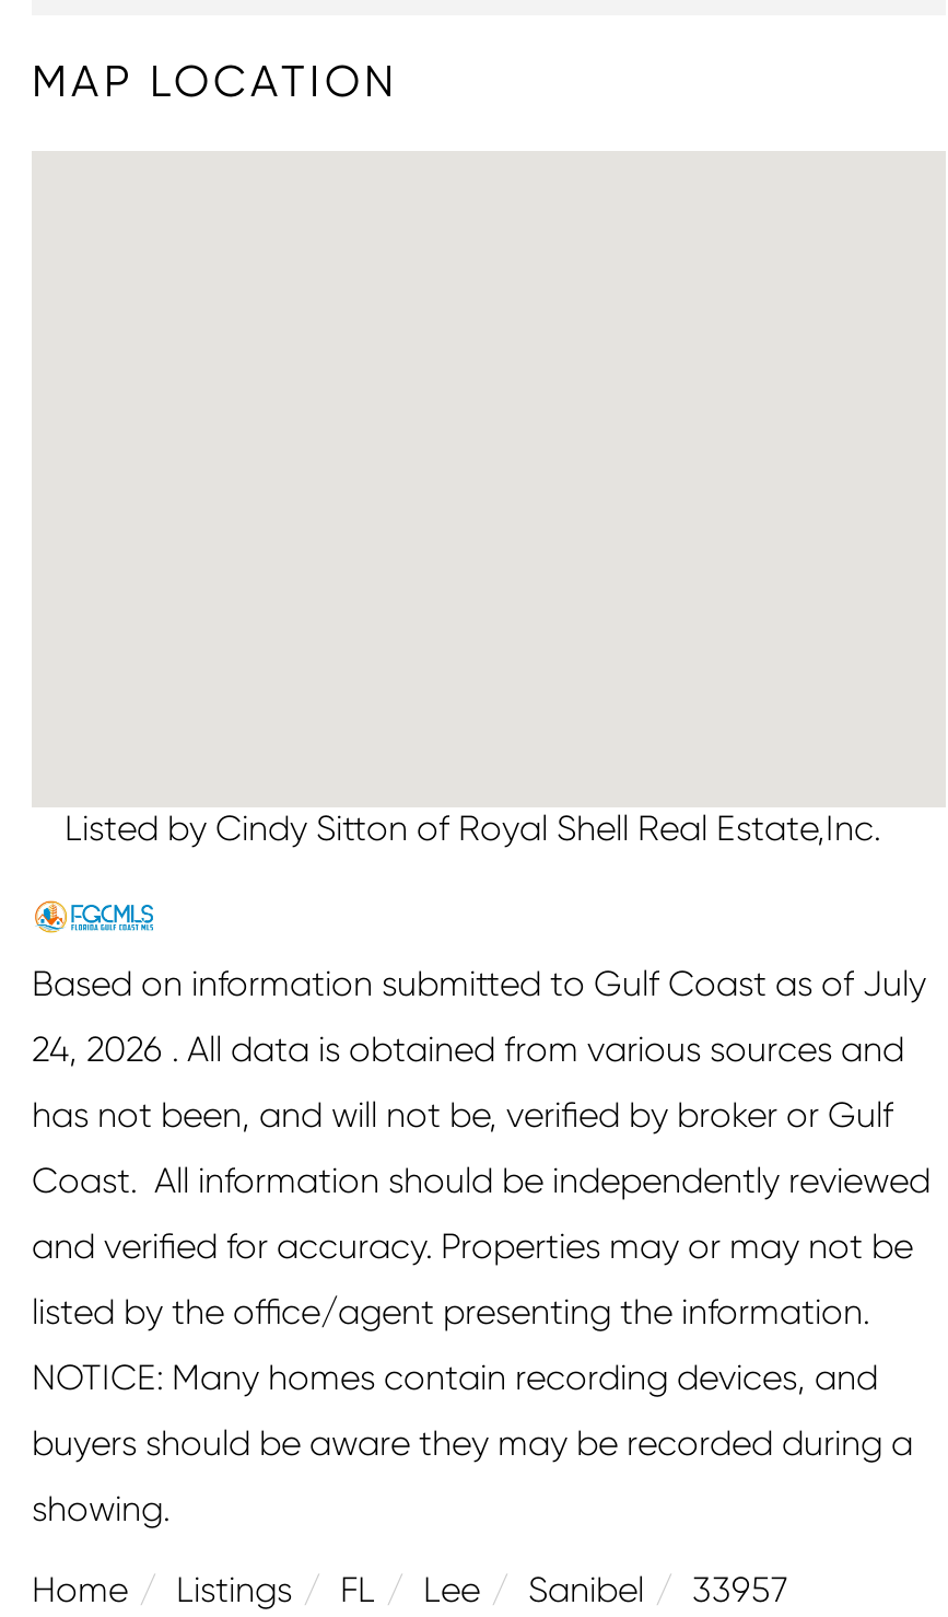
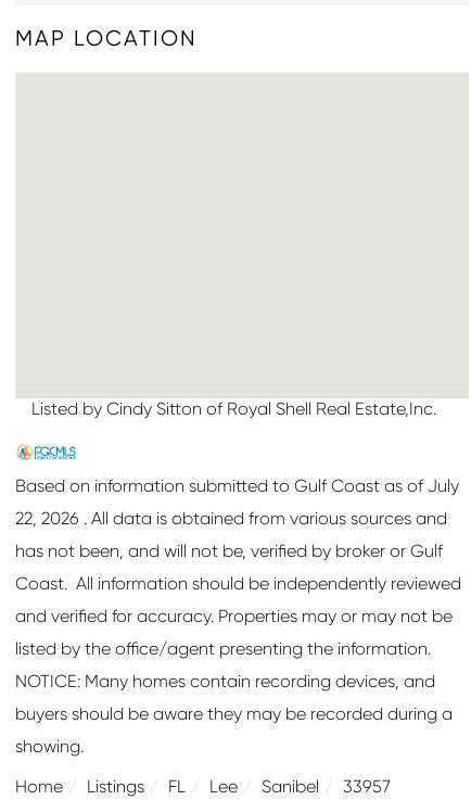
[32,1028,904,1070] 24, 2026 . All data is obtained from various sources and -> [15,508,447,529] 22, 2026 . All data is obtained from various sources and

